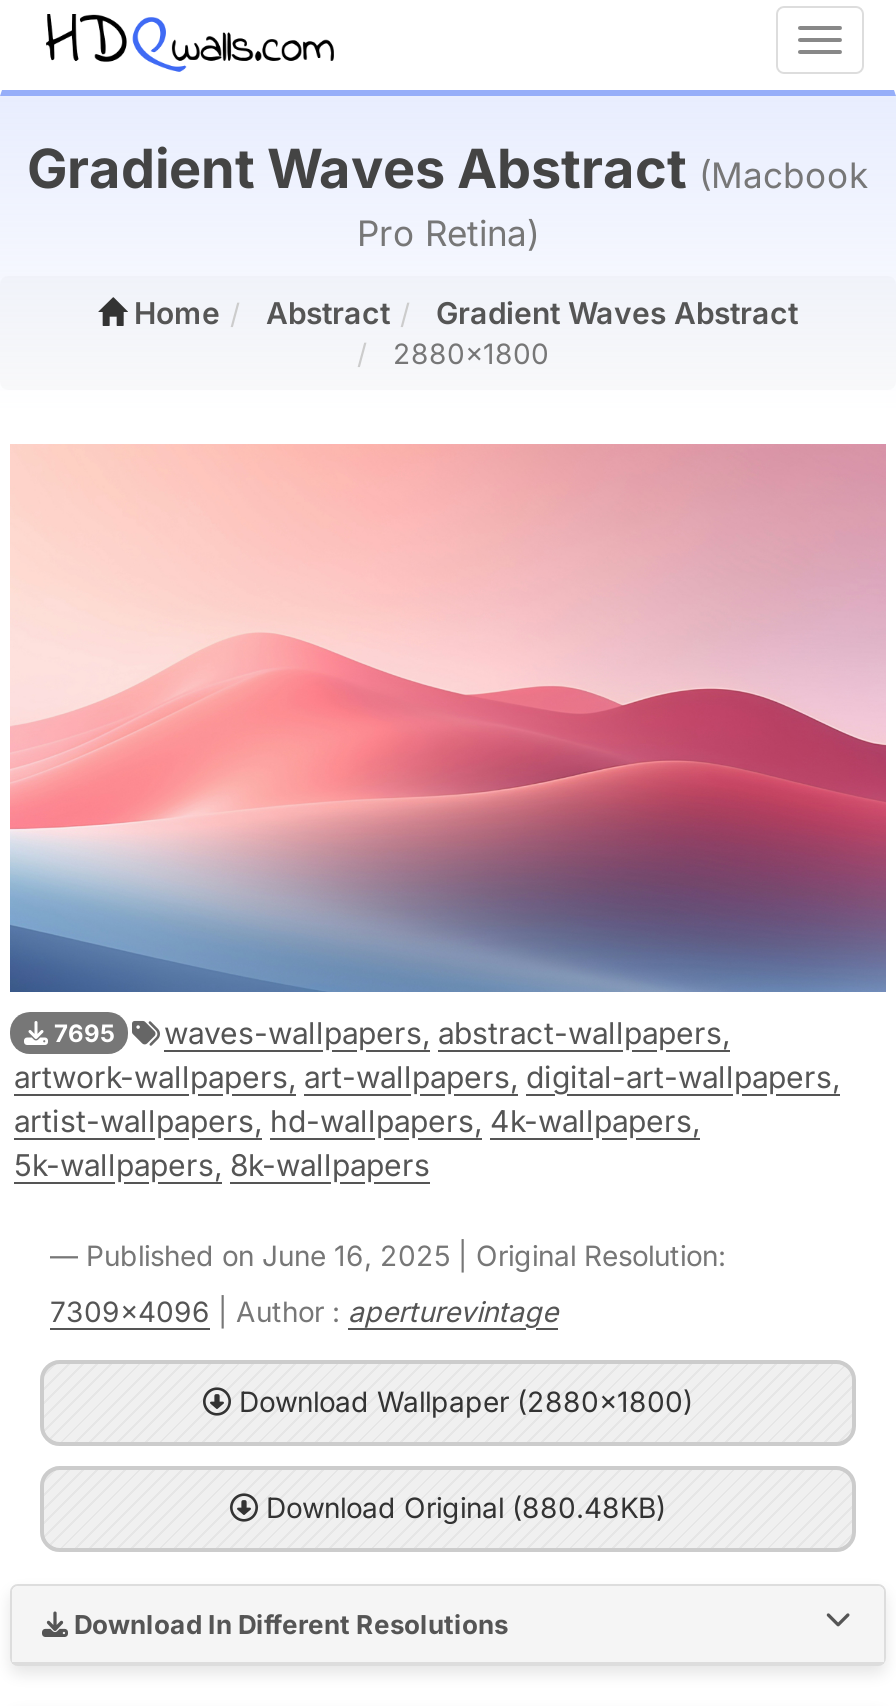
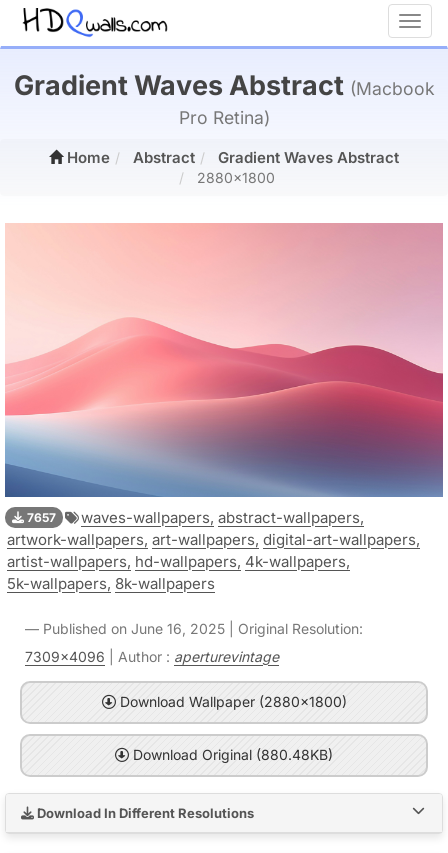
[48,1014,730,1052] 7695 waves-wallpapers, abstract-wallpapers, -> [24,508,364,527] 7657 waves-wallpapers, abstract-wallpapers,

